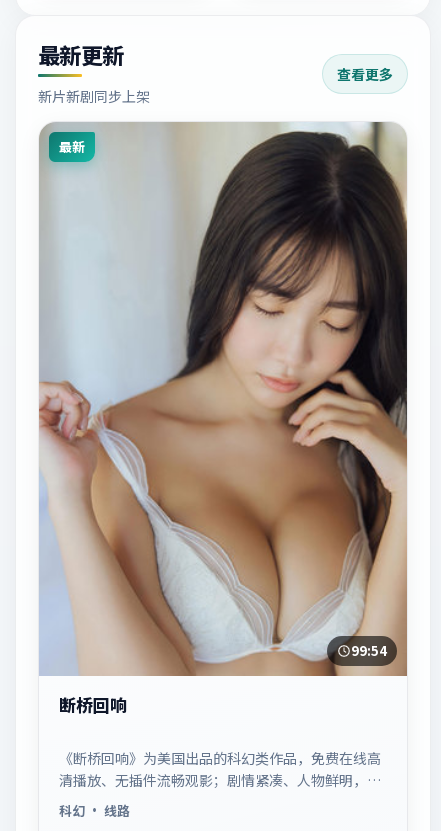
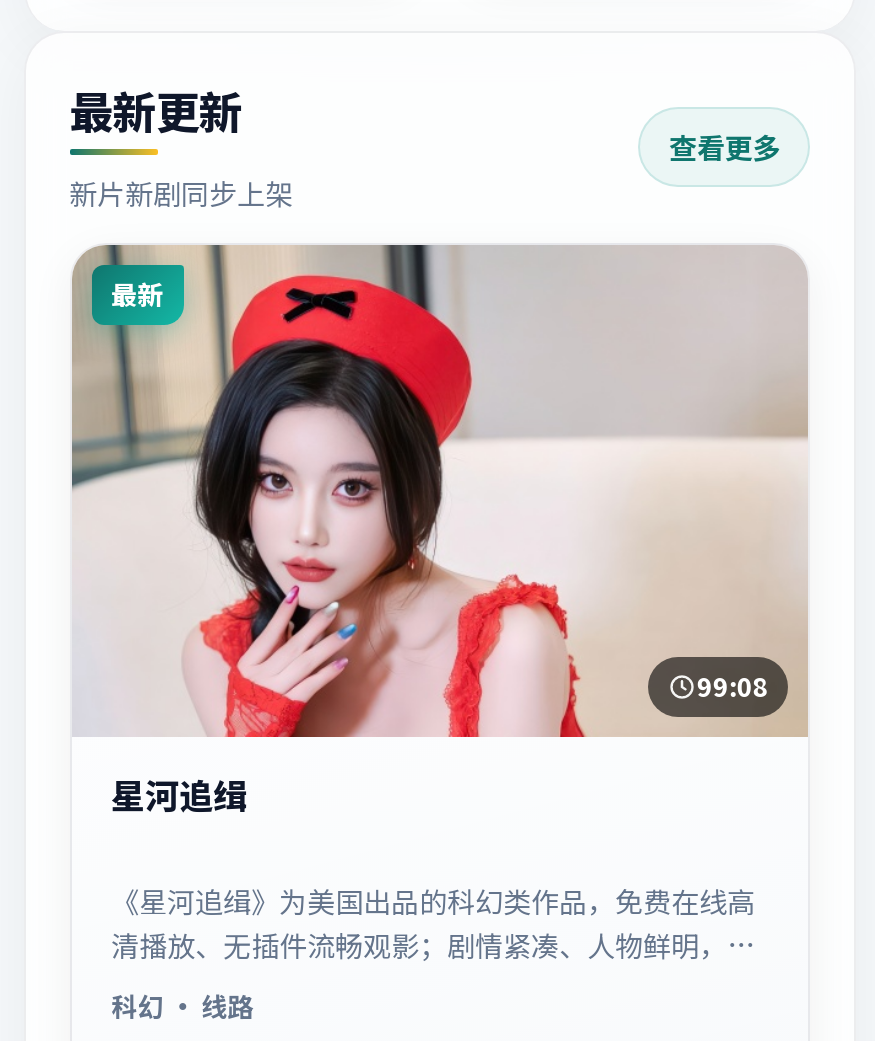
[38,121,408,676] [image] | 99:54 -> [72,244,806,740] [image] | 99:08
[59,692,127,717] 断桥回响 -> [111,768,247,818] 星河追缉
[59,748,381,768] 《断桥回响》为美国出品的科幻类作品，免费在线高 -> [111,881,755,921] 《星河追缉》为美国出品的科幻类作品，免费在线高

